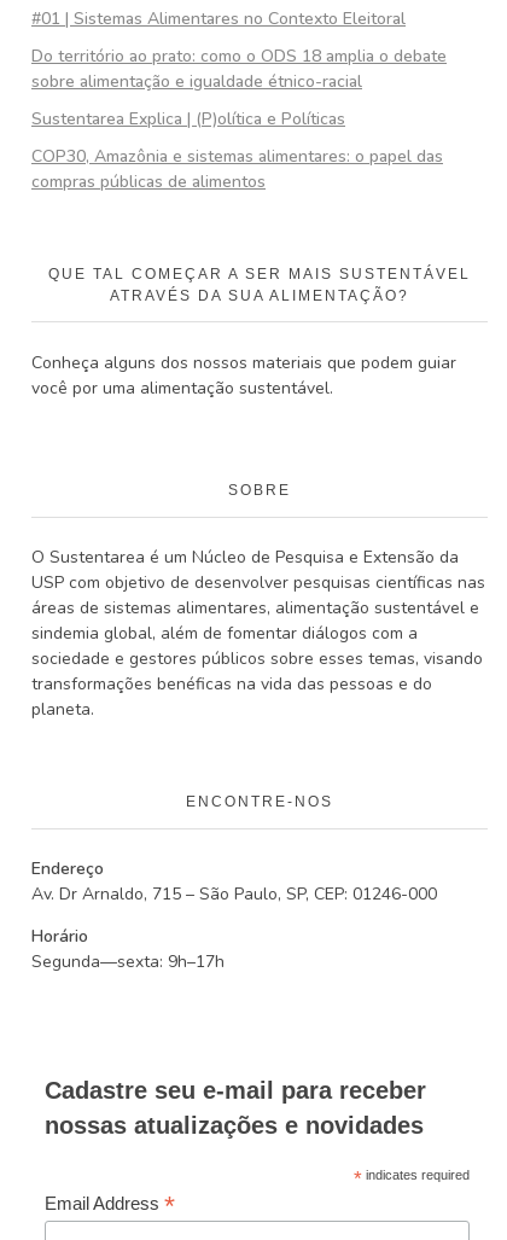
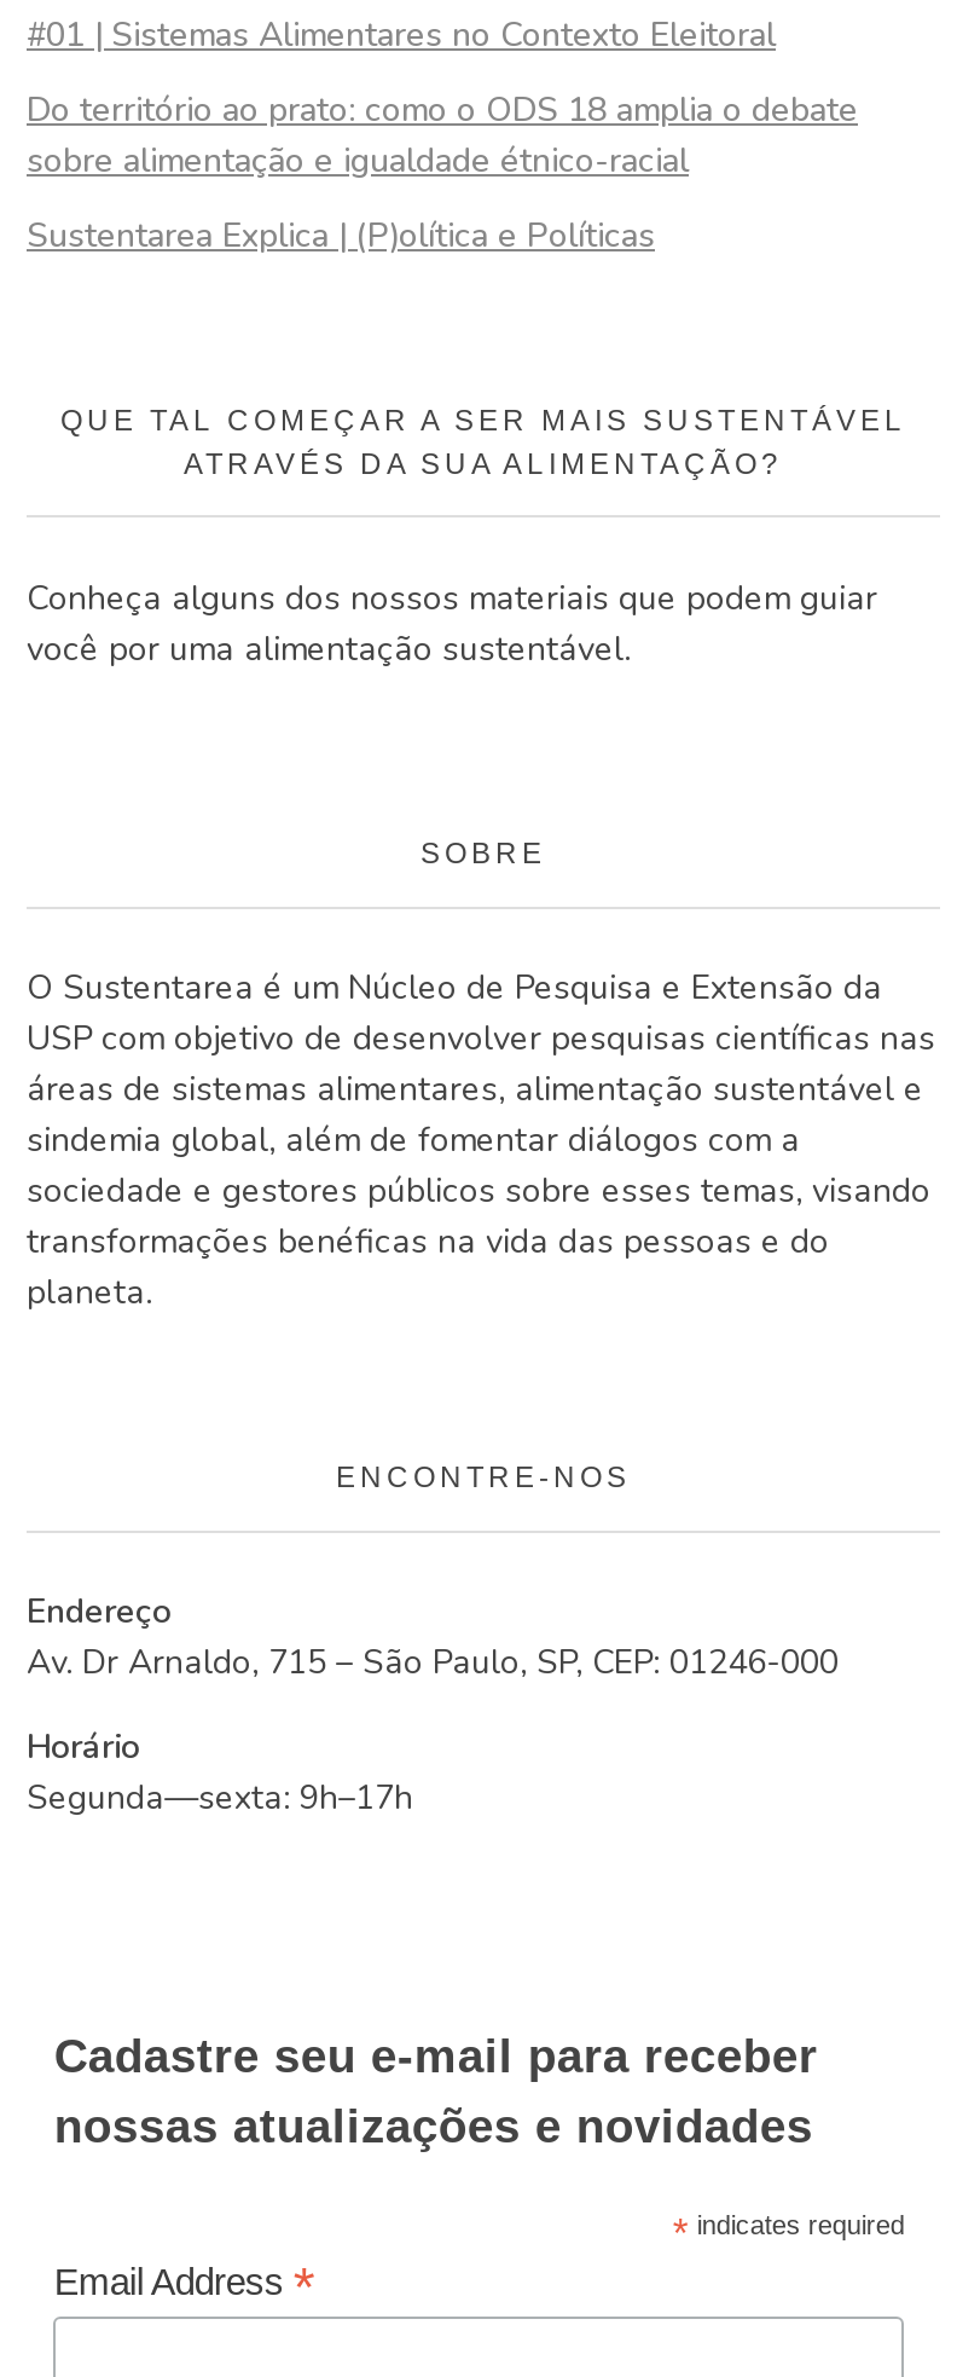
[31,145,443,193] COP30, Amazônia e sistemas alimentares: o papel das | compras públicas de alimentos -> none

